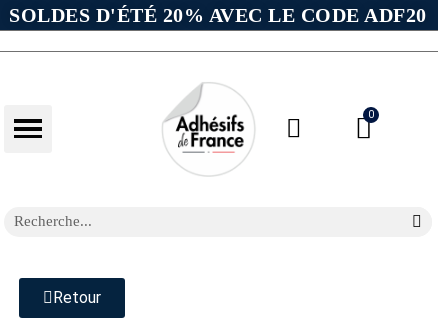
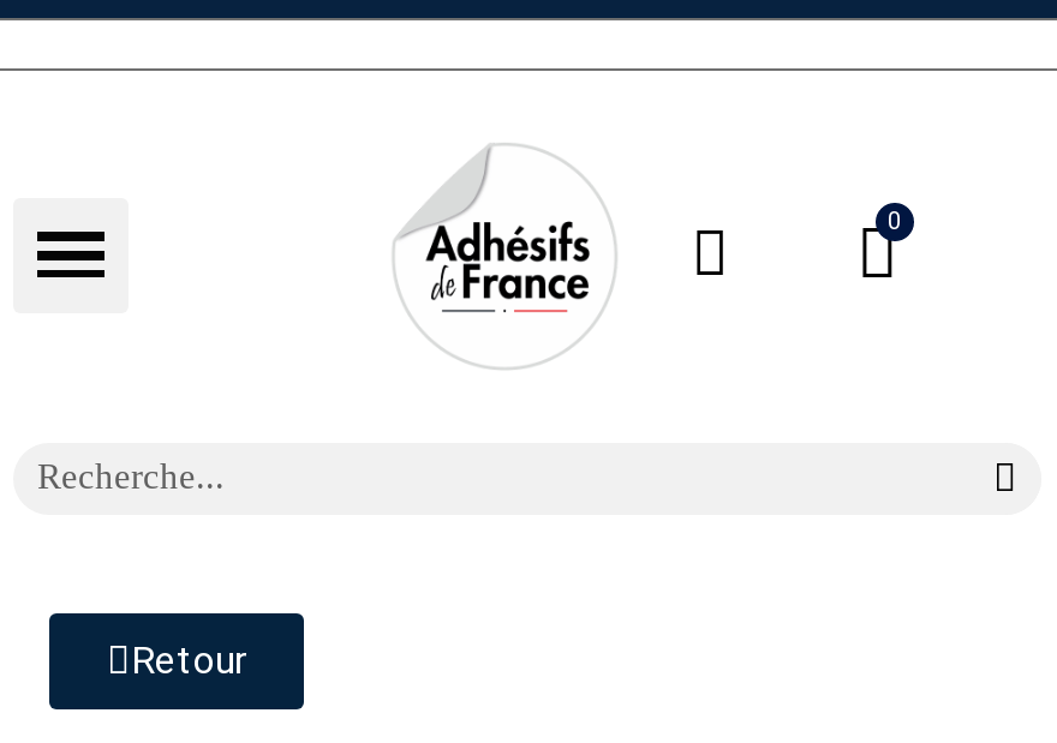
[9,4,427,26] SOLDES D'ÉTÉ 20% AVEC LE CODE ADF20 -> none

